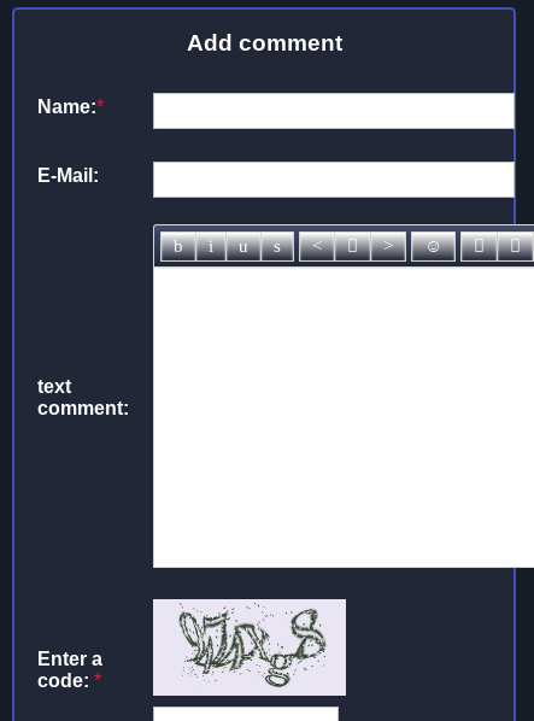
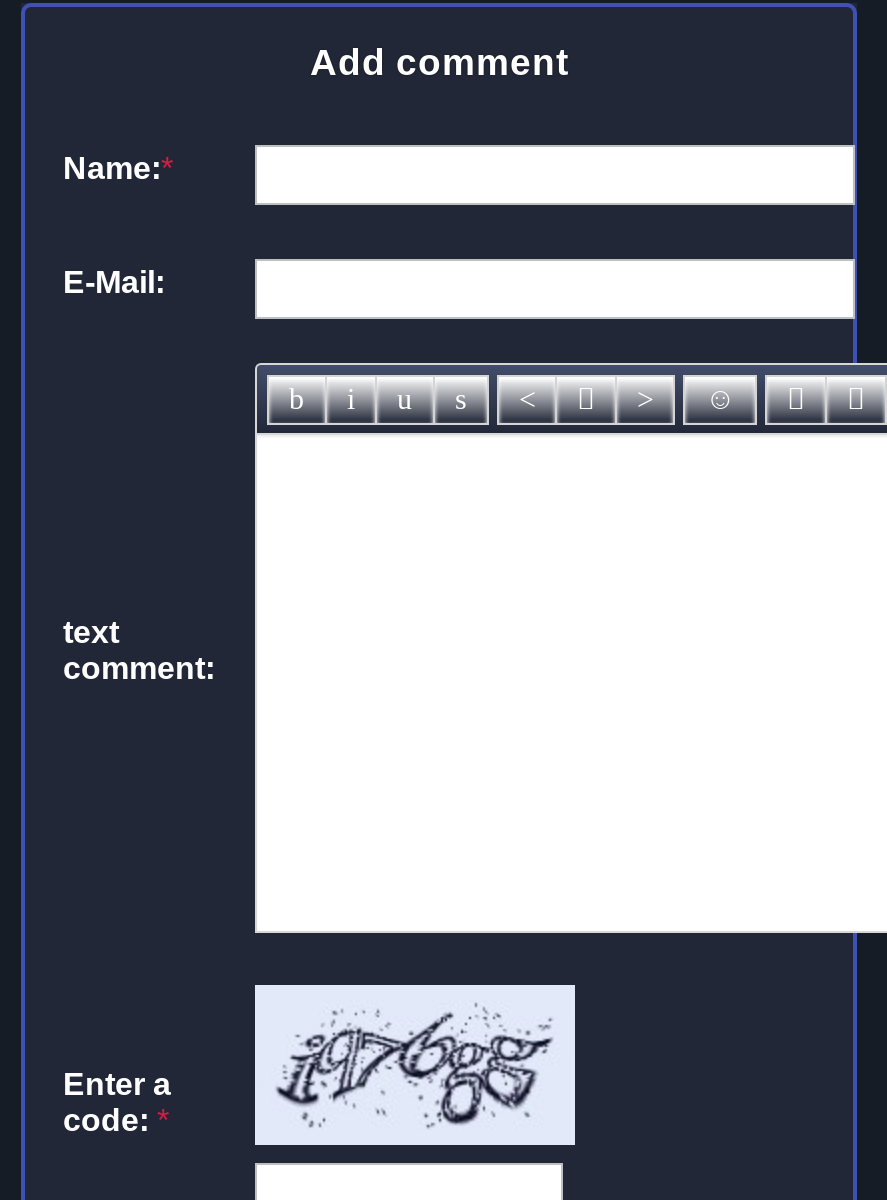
[166,603,331,688] [image] -> [275,1001,553,1131] [image]

